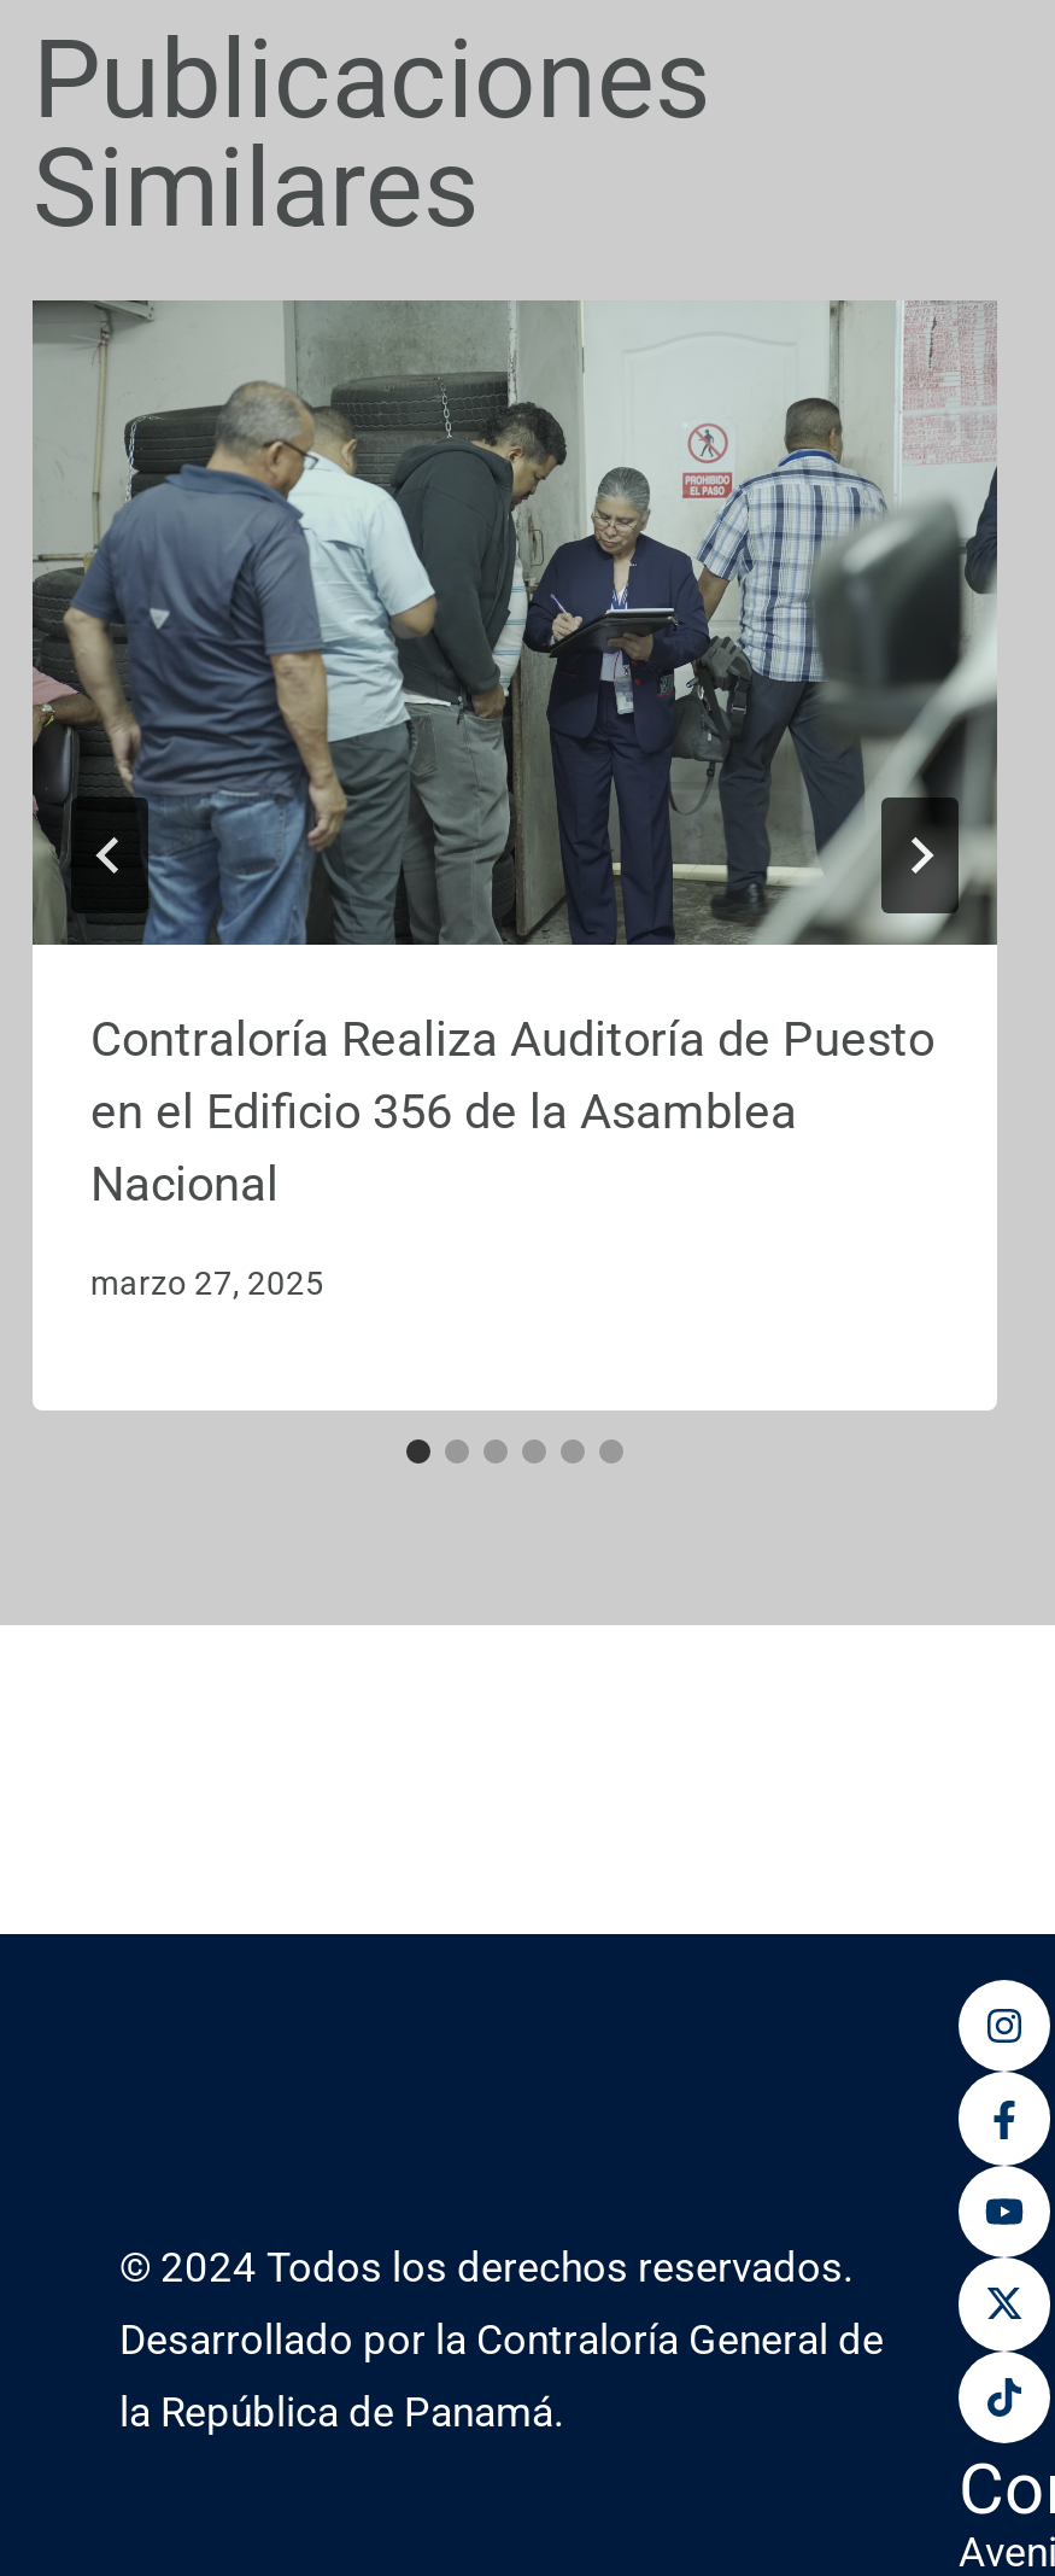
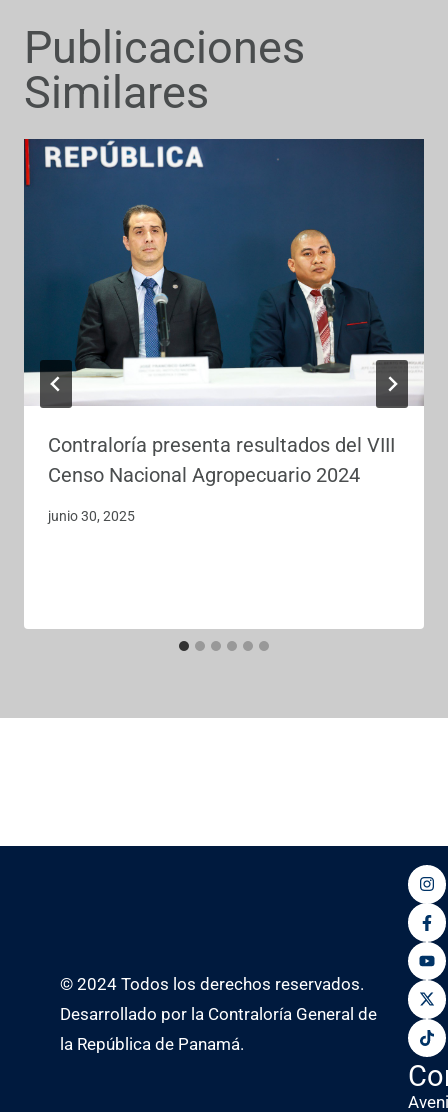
[30,300,1000,1213] [image] | Contraloría Realiza Auditoría de Puesto | en el Edificio 356 de la Asamblea | Nacional -> [23,138,425,487] [image] | Contraloría presenta resultados del VIII | Censo Nacional Agropecuario 2024
[90,1263,324,1301] marzo 27, 2025 -> [48,508,135,524] junio 30, 2025

